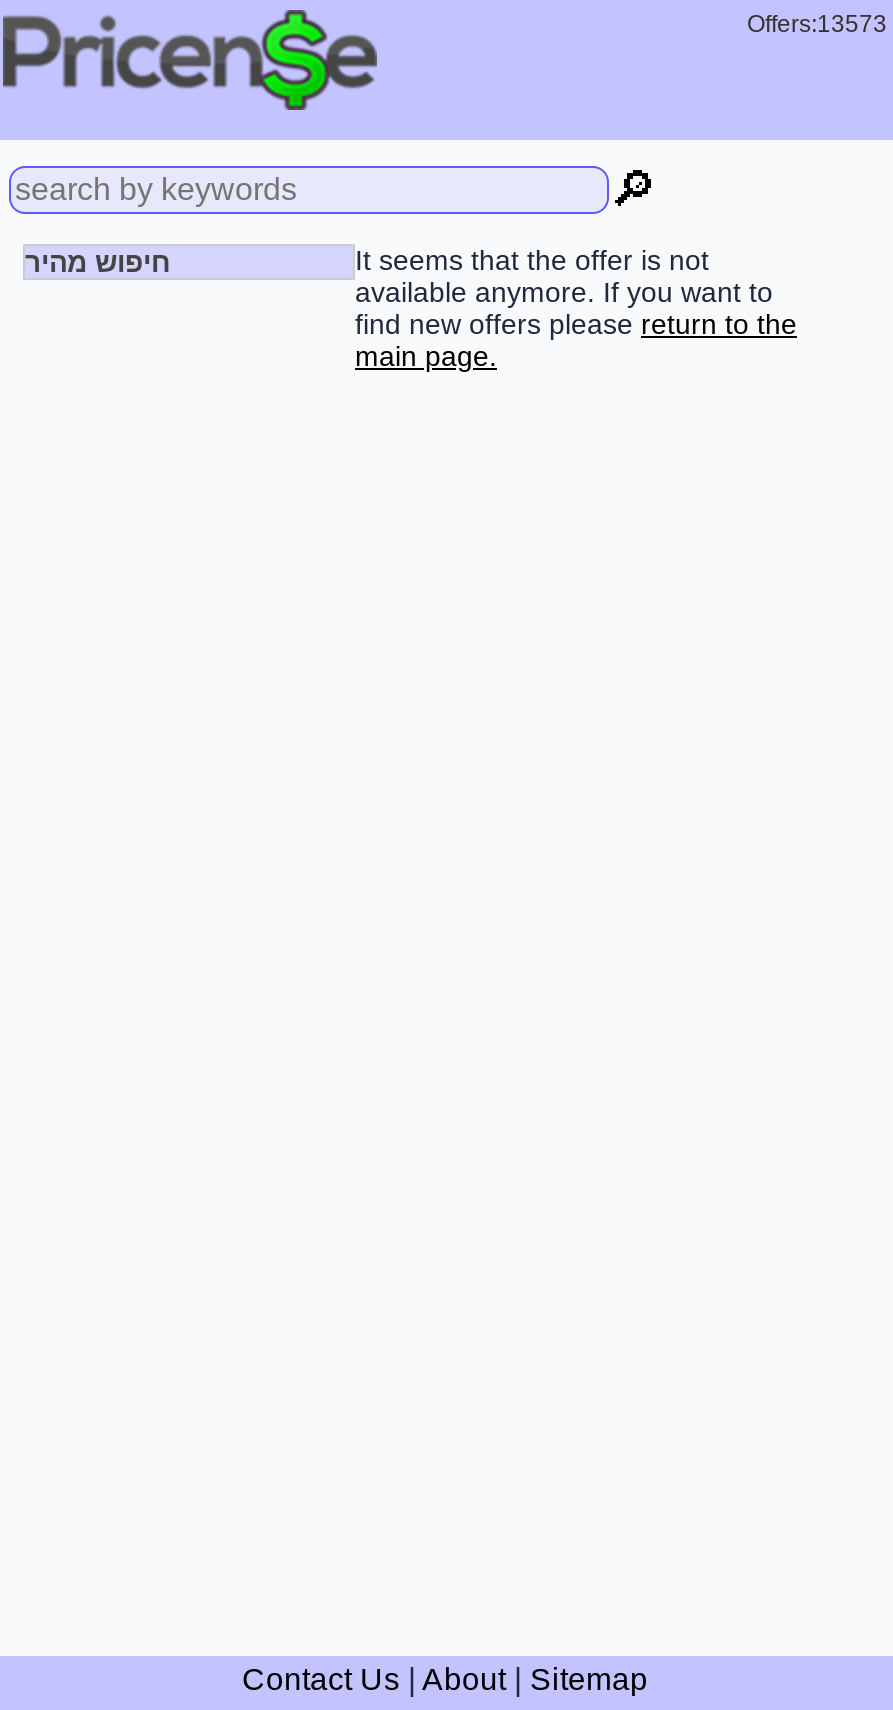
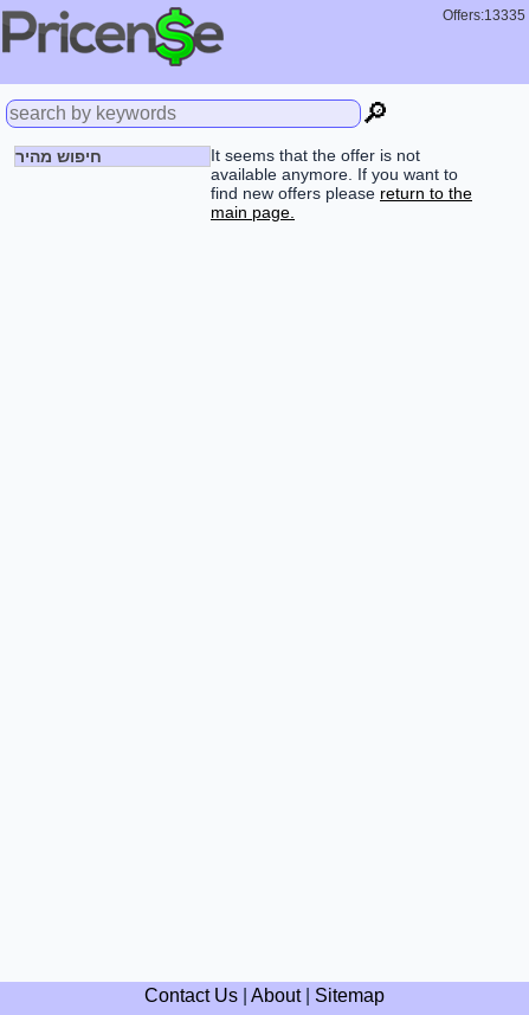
[735,10,887,38] Offers:13573 -> [436,7,525,24] Offers:13335

